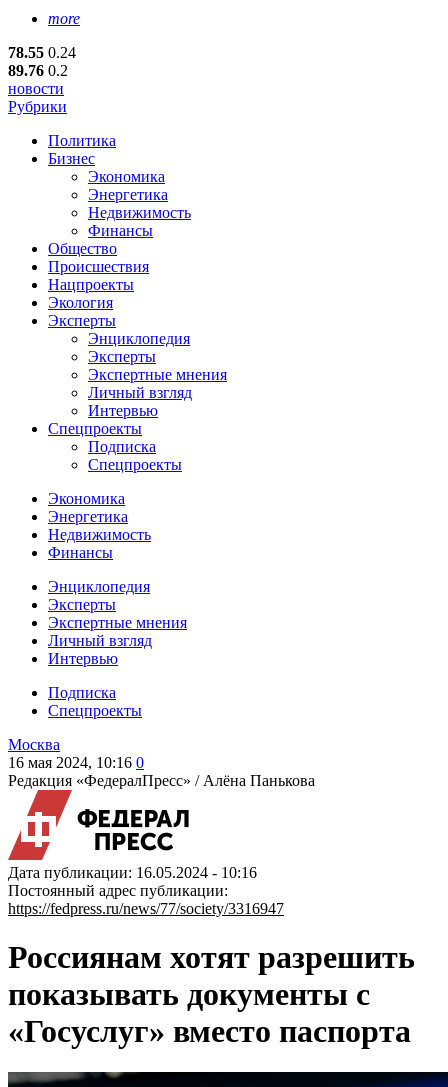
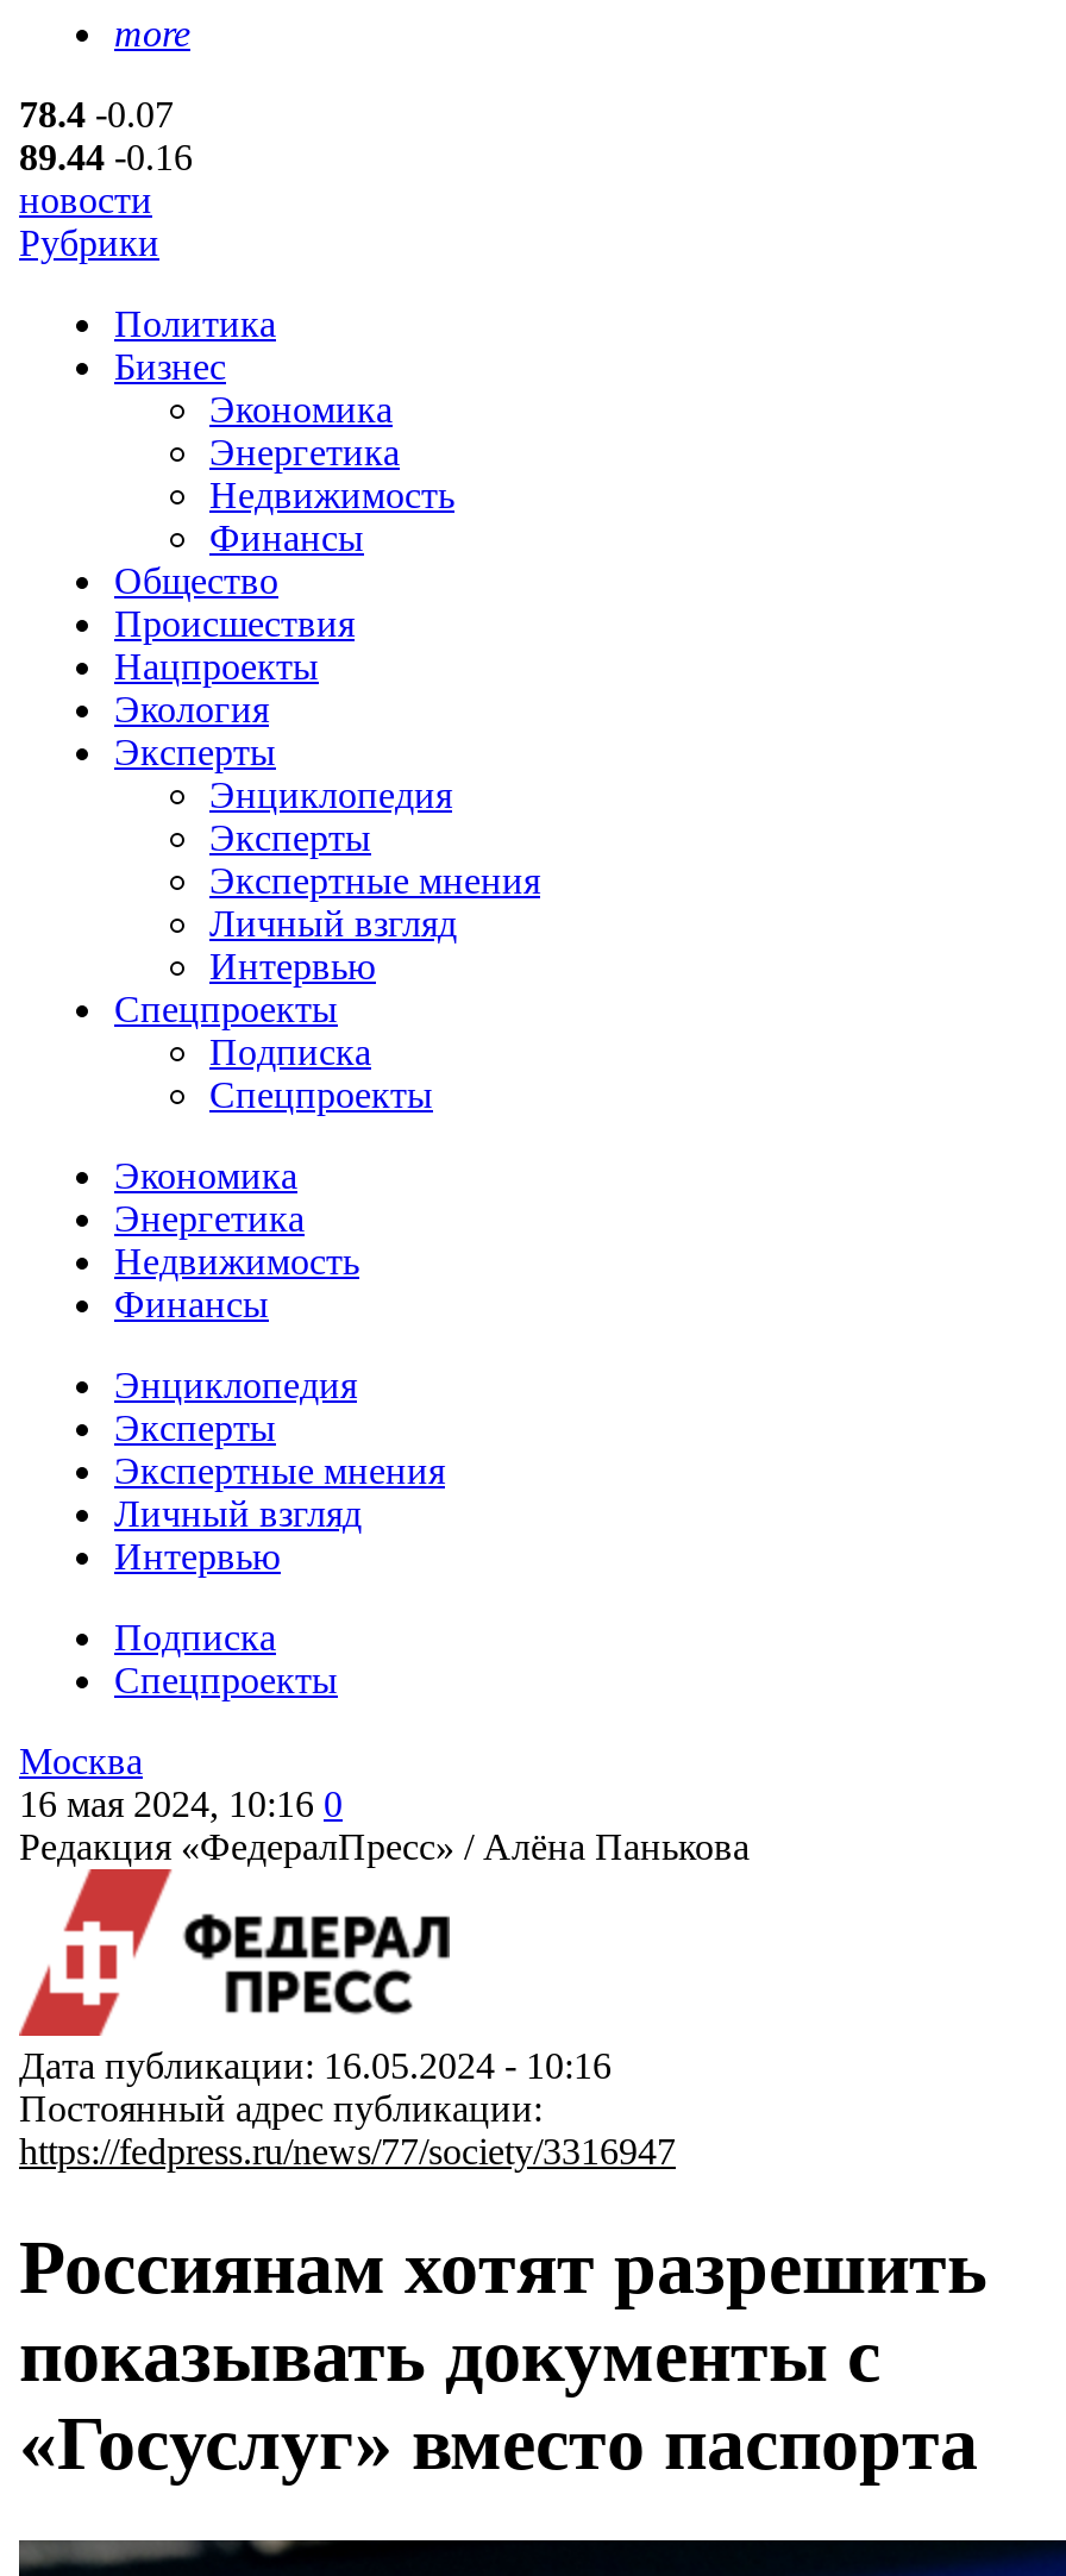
[8,44,76,61] 78.55 0.24 -> [19,94,174,134] 78.4 -0.07
[8,62,68,79] 89.76 0.2 -> [19,137,193,177] 89.44 -0.16

